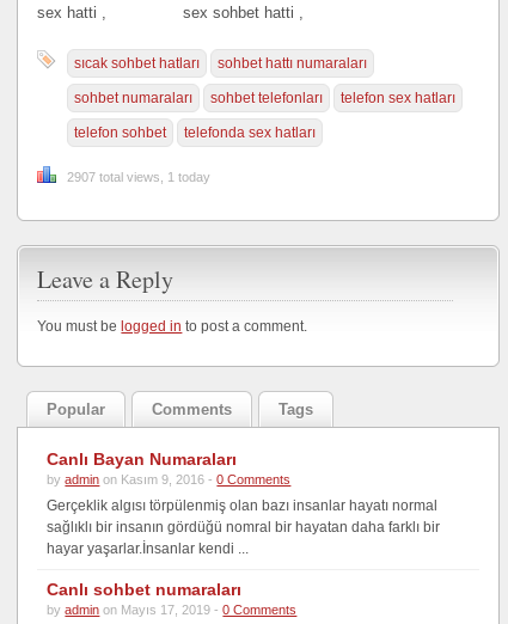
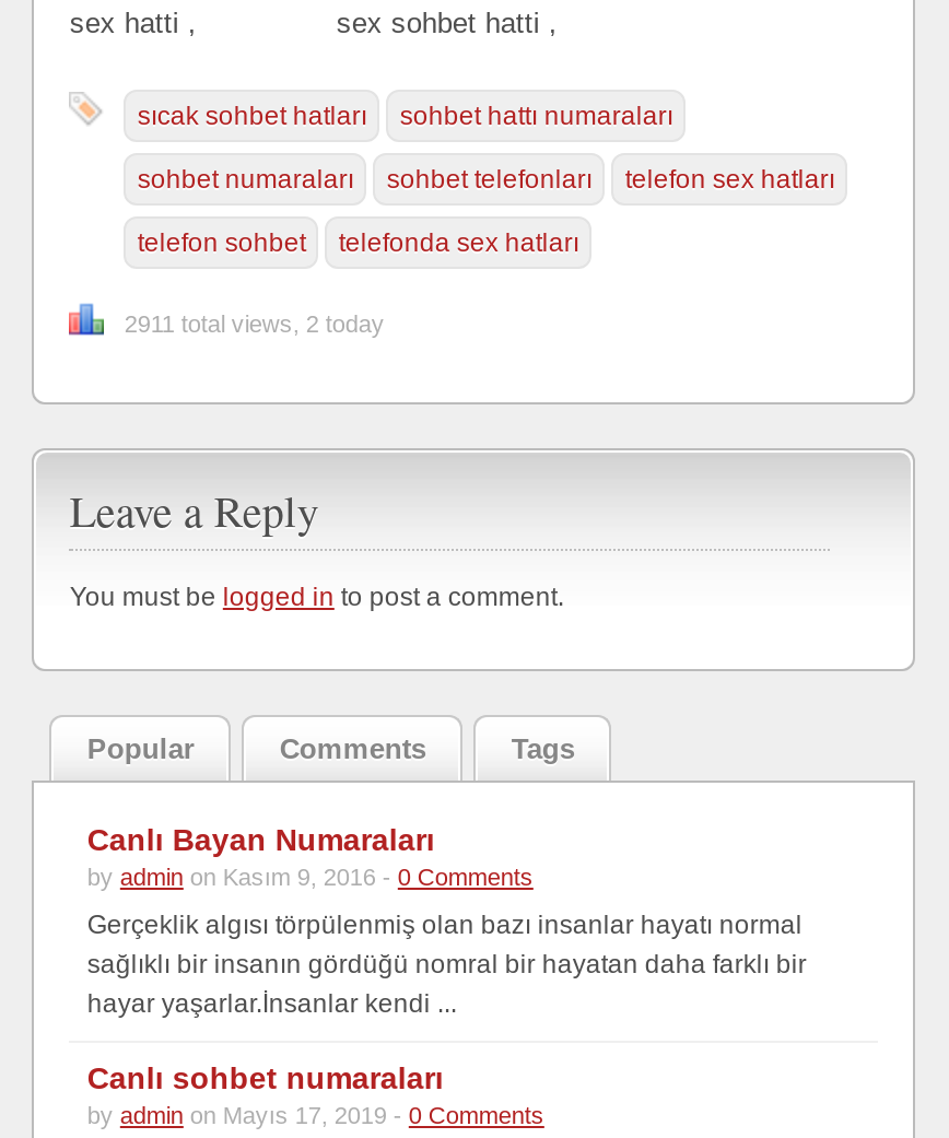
[67,170,211,184] 2907 total views, 1 today -> [124,310,385,337] 2911 total views, 2 today

